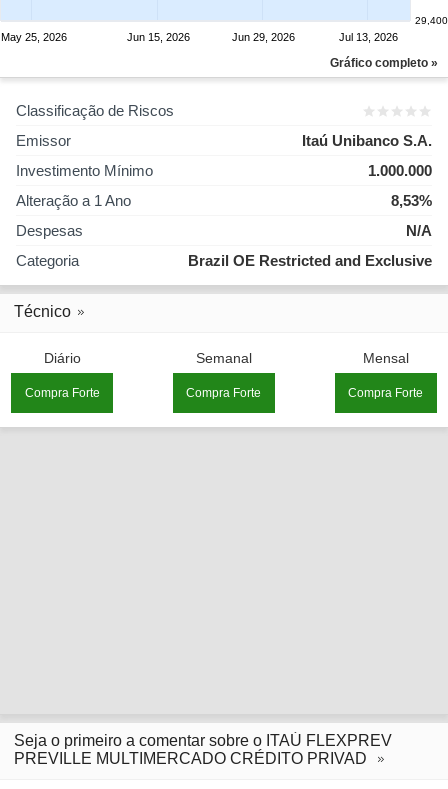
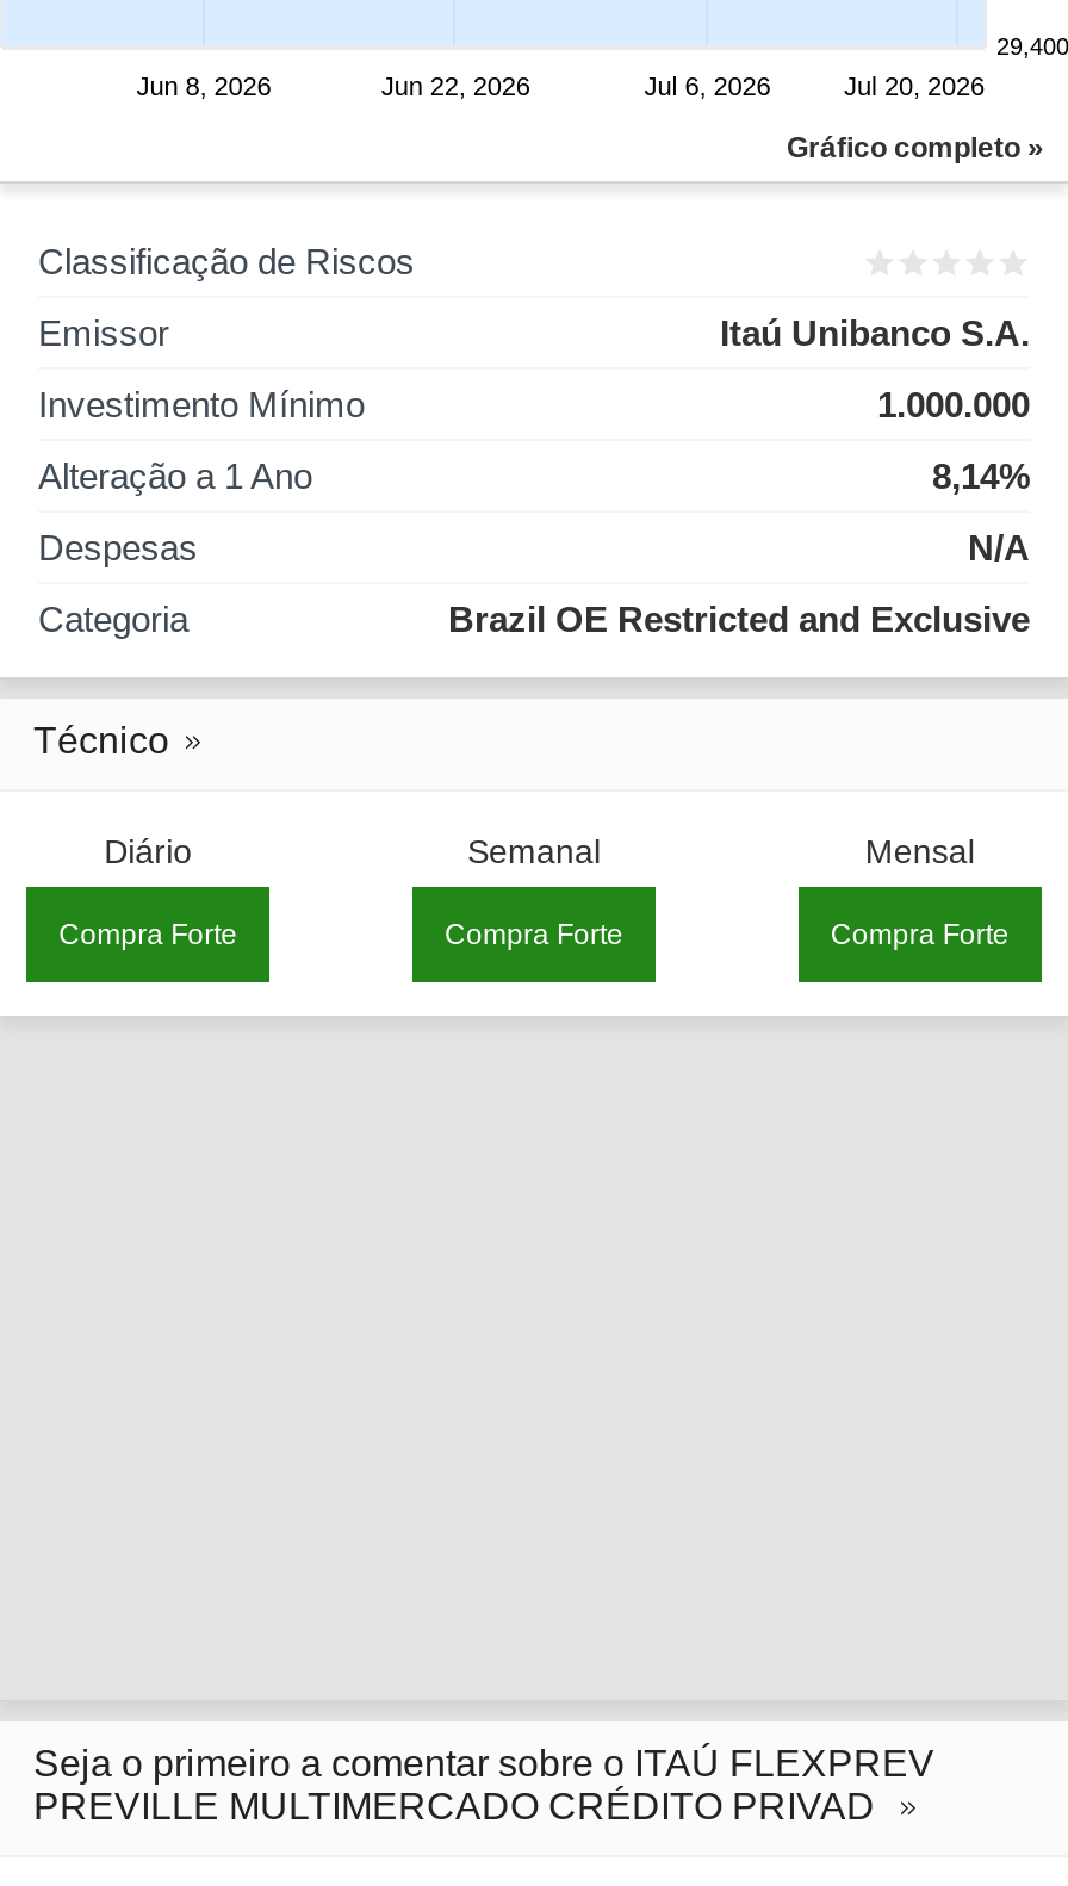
[1,31,398,43] Jun 15, 2026 | Jun 29, 2026 | Jul 13, 2026 | May 25, 2026 -> [136,72,985,102] Jun 8, 2026 | Jun 22, 2026 | Jul 6, 2026 | Jul 20, 2026
[391,192,432,209] 8,53% -> [932,456,1030,496] 8,14%

